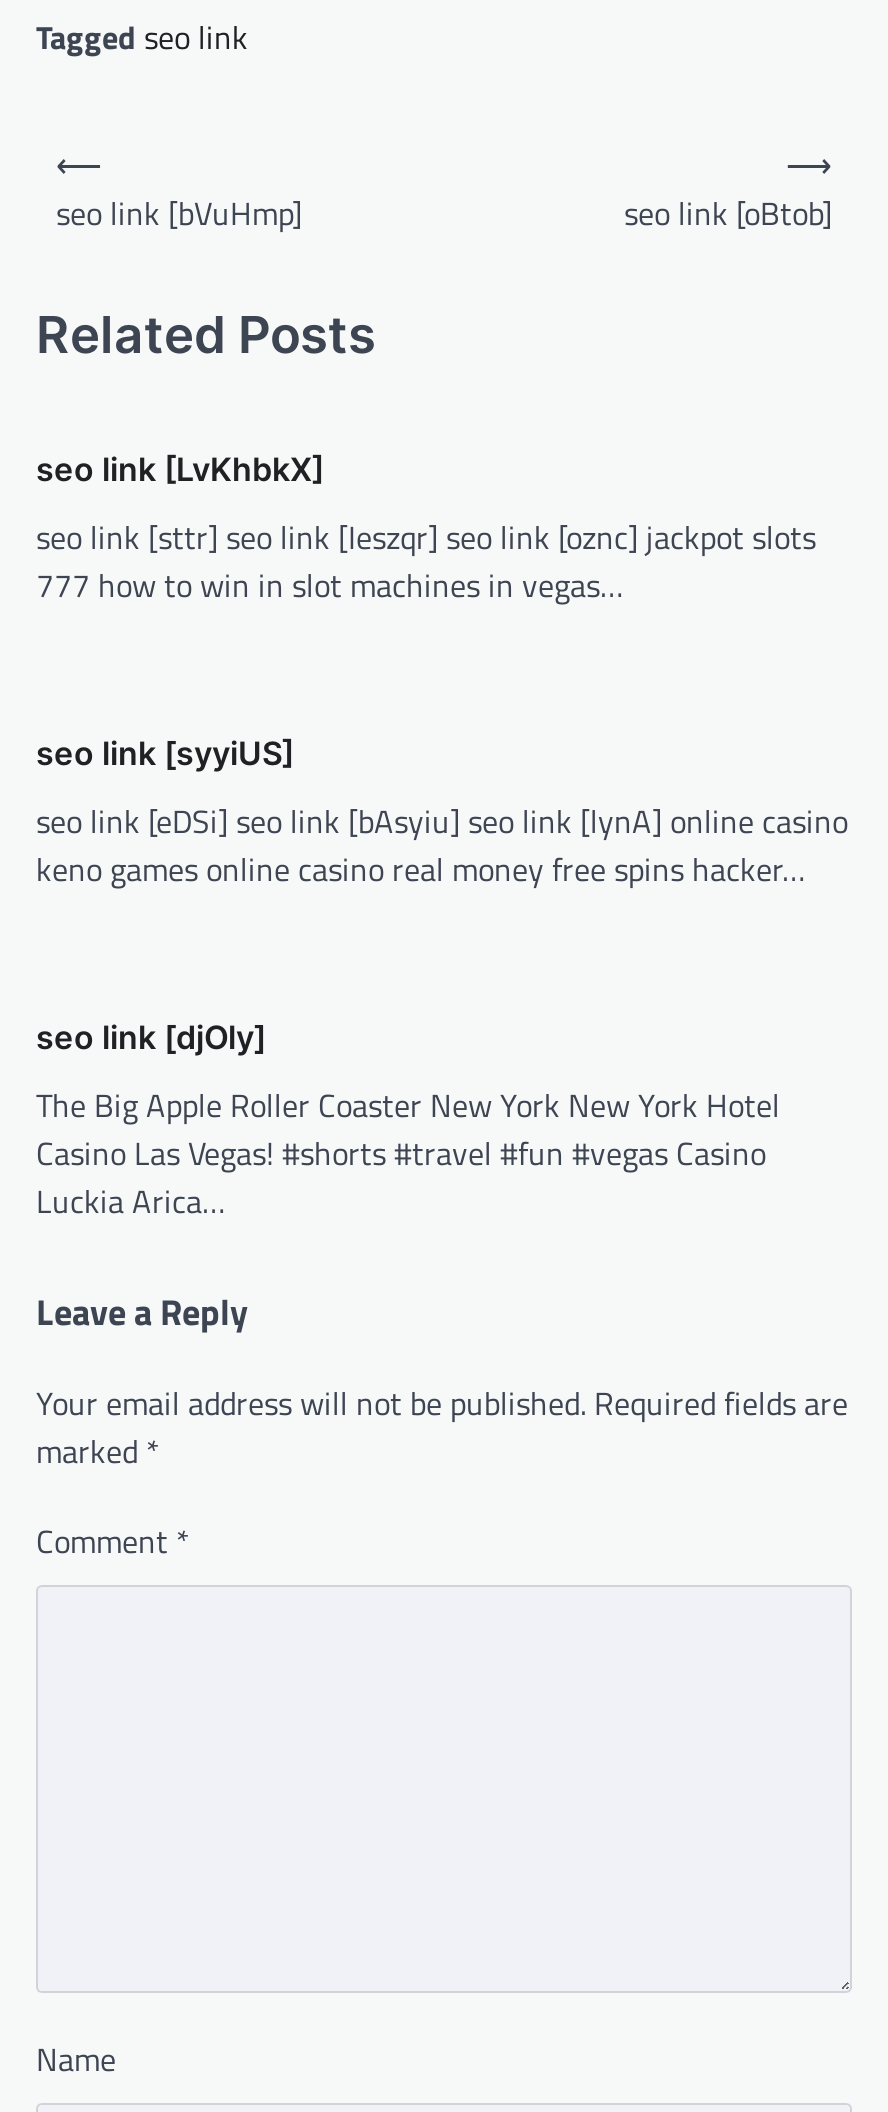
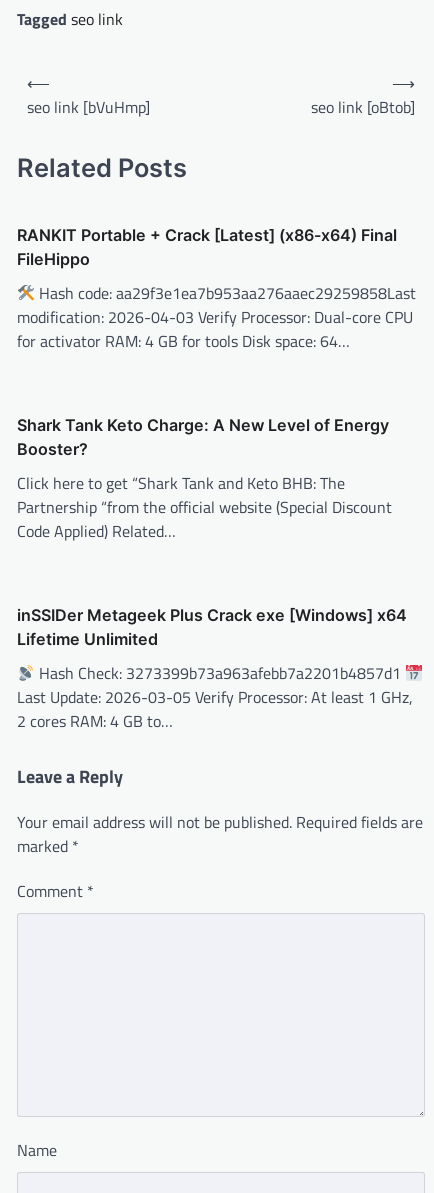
[36,450,324,490] seo link [LvKhbkX] -> [17,225,397,269] RANKIT Portable + Crack [Latest] (x86-x64) Final | FileHippo
[36,514,816,610] seo link [sttr] seo link [Ieszqr] seo link [oznc] jackpot slots | 777 how to win in slot machines in vegas… -> [17,281,416,353] Hash code: aa29f3e1ea7b953aa276aaec29259858Last | modification: 2026-04-03 Verify Processor: Dual-core CPU | for activator RAM: 4 GB for tools Disk space: 64…
[36,734,294,774] seo link [syyiUS] -> [17,415,389,459] Shark Tank Keto Charge: A New Level of Energy | Booster?
[36,798,848,894] seo link [eDSi] seo link [bAsyiu] seo link [lynA] online casino | keno games online casino real money free spins hacker… -> [17,471,392,543] Click here to get “Shark Tank and Keto BHB: The | Partnership “from the official website (Special Discount | Code Applied) Related…
[36,1018,266,1058] seo link [djOly] -> [17,605,407,649] inSSIDer Metageek Plus Crack exe [Windows] x64 | Lifetime Unlimited
[36,1082,780,1226] The Big Apple Roller Coaster New York New York Hotel | Casino Las Vegas! #shorts #travel #fun #vegas Casino | Luckia Arica… -> [17,661,413,733] Hash Check: 3273399b73a963afebb7a2201b4857d1 | Last Update: 2026-03-05 Verify Processor: At least 1 GHz, | 2 cores RAM: 4 GB to…

